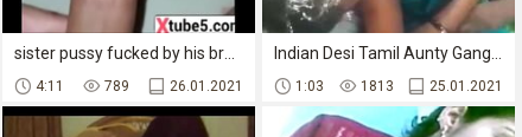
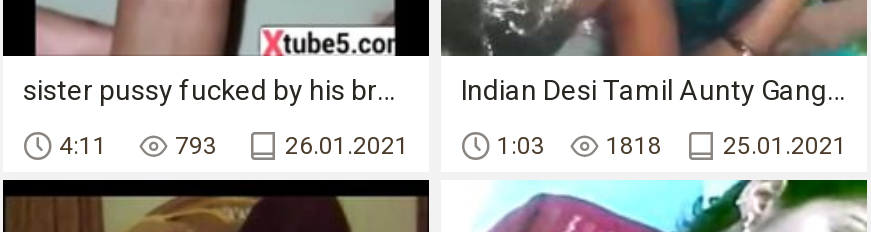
[104,78,129,95] 789 -> [175,132,217,160] 793
[360,78,393,95] 1813 -> [606,132,662,160] 1818

